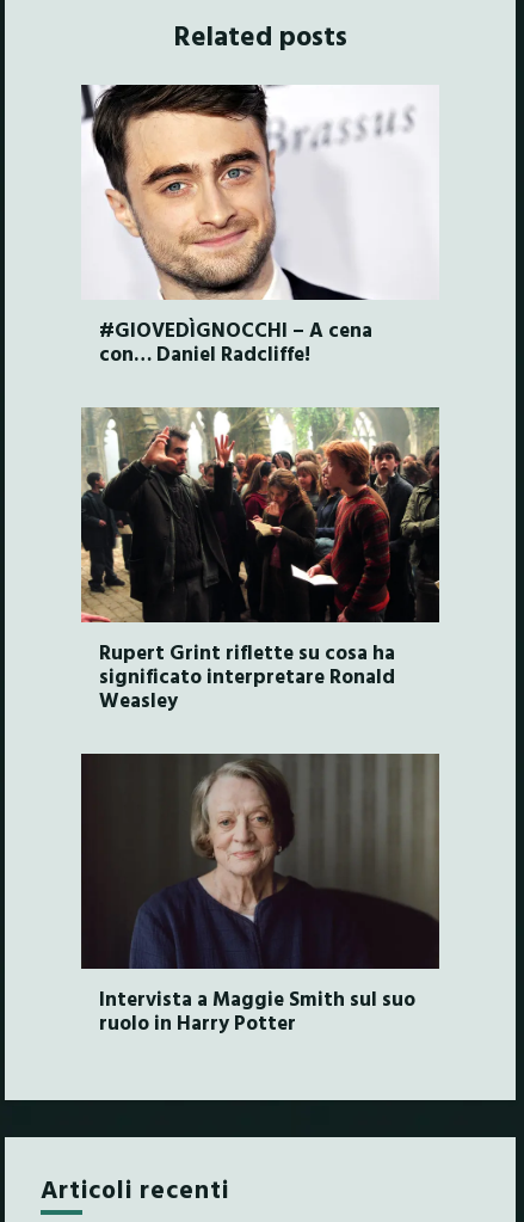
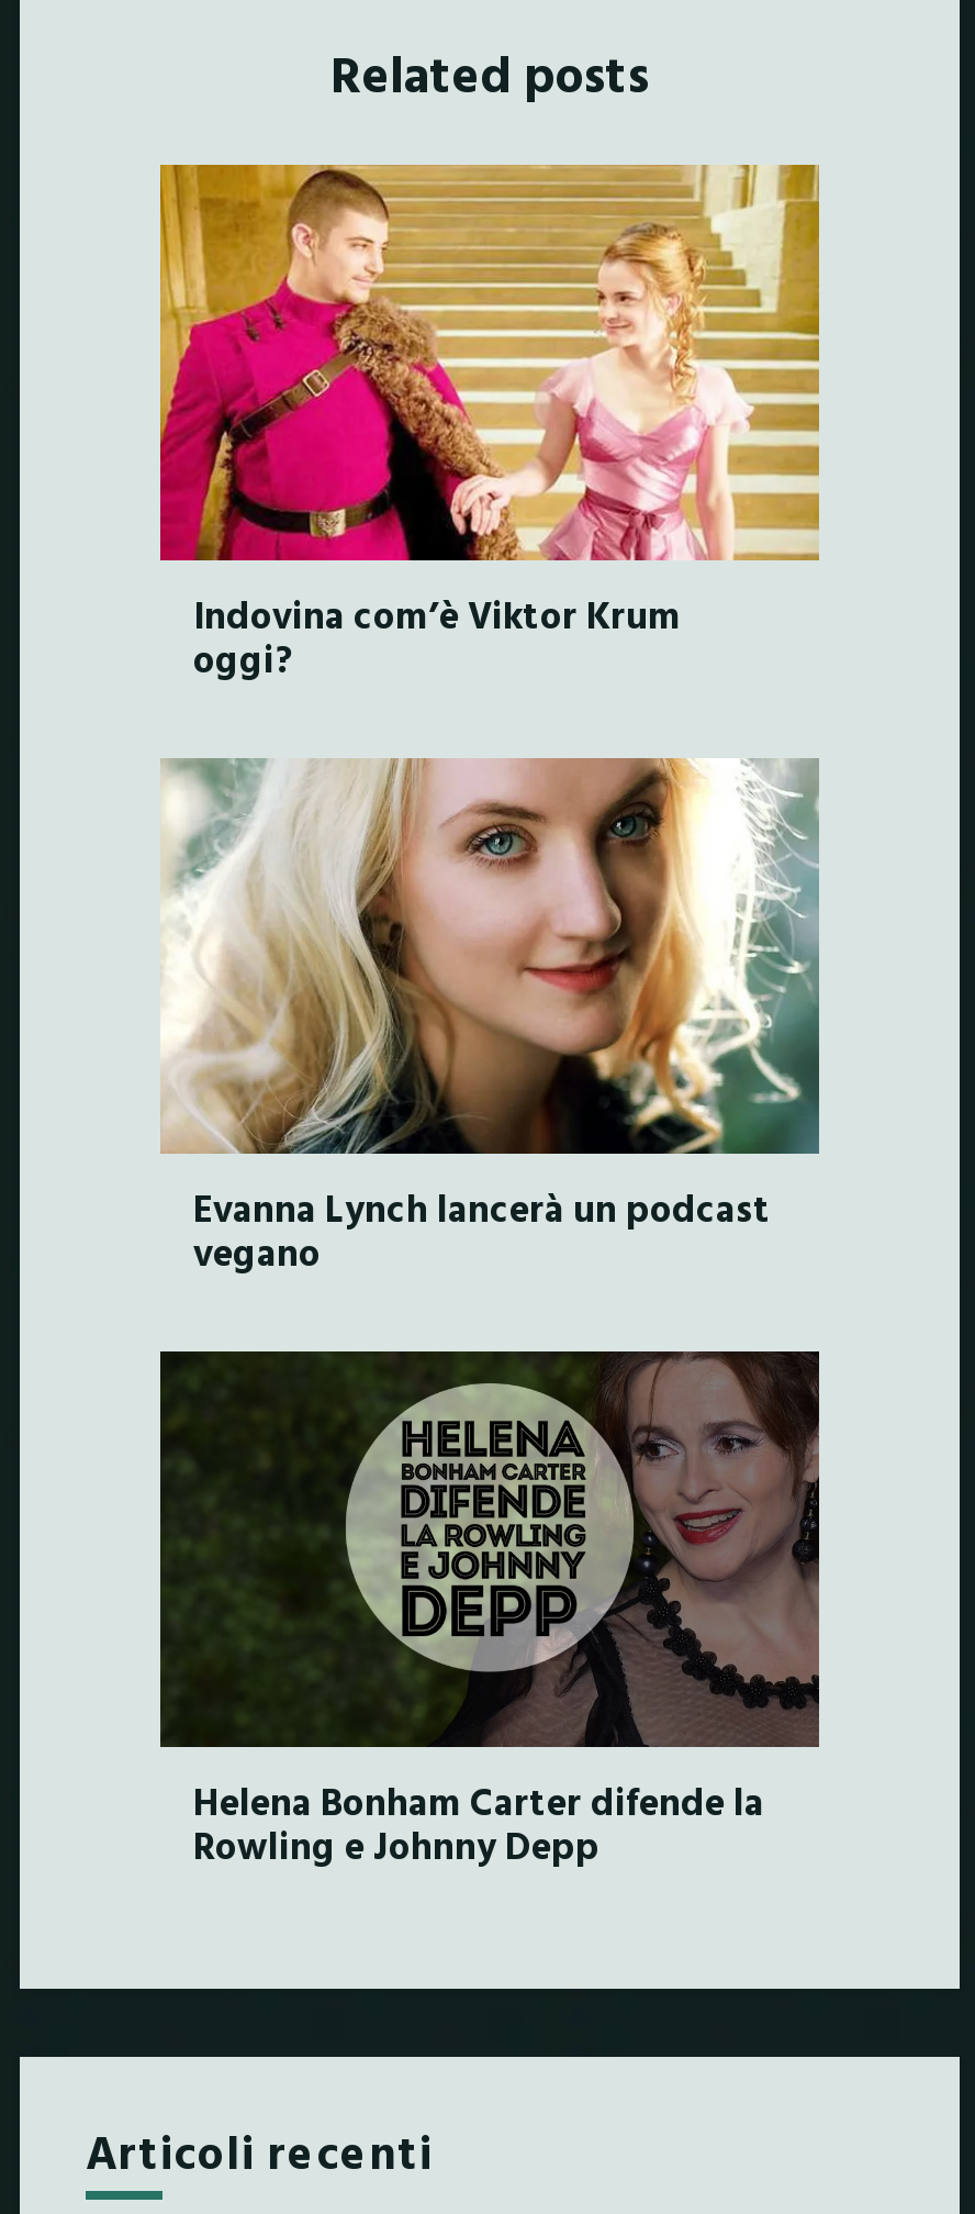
[80,84,439,368] [image] | #GIOVEDÌGNOCCHI – A cena | con… Daniel Radcliffe! -> [158,163,821,685] [image] | Indovina com’è Viktor Krum | oggi?
[80,406,439,714] [image] | Rupert Grint riflette su cosa ha | significato interpretare Ronald | Weasley -> [160,758,821,1279] [image] | Evanna Lynch lancerà un podcast | vegano
[99,754,439,1037] [image] | Intervista a Maggie Smith sul suo | ruolo in Harry Potter -> [193,1351,819,1872] [image] | Helena Bonham Carter difende la | Rowling e Johnny Depp

